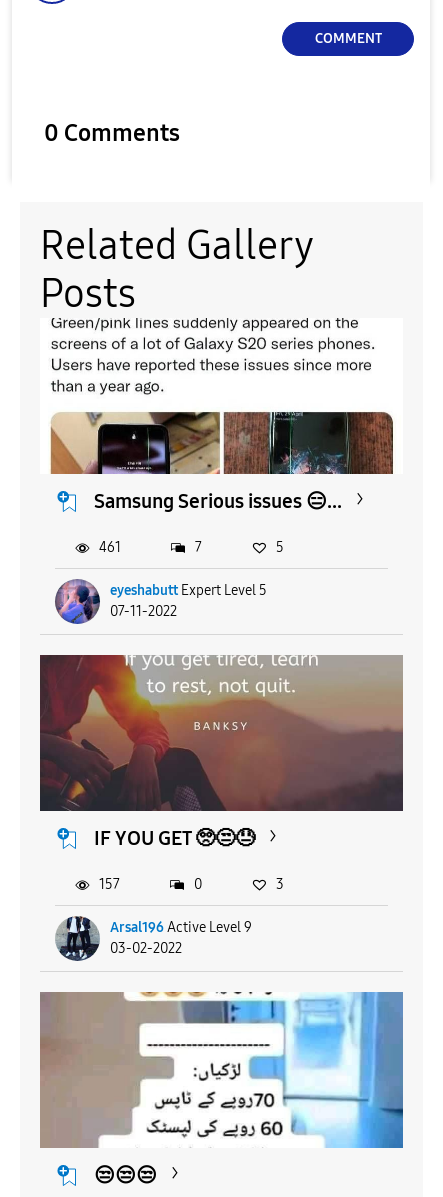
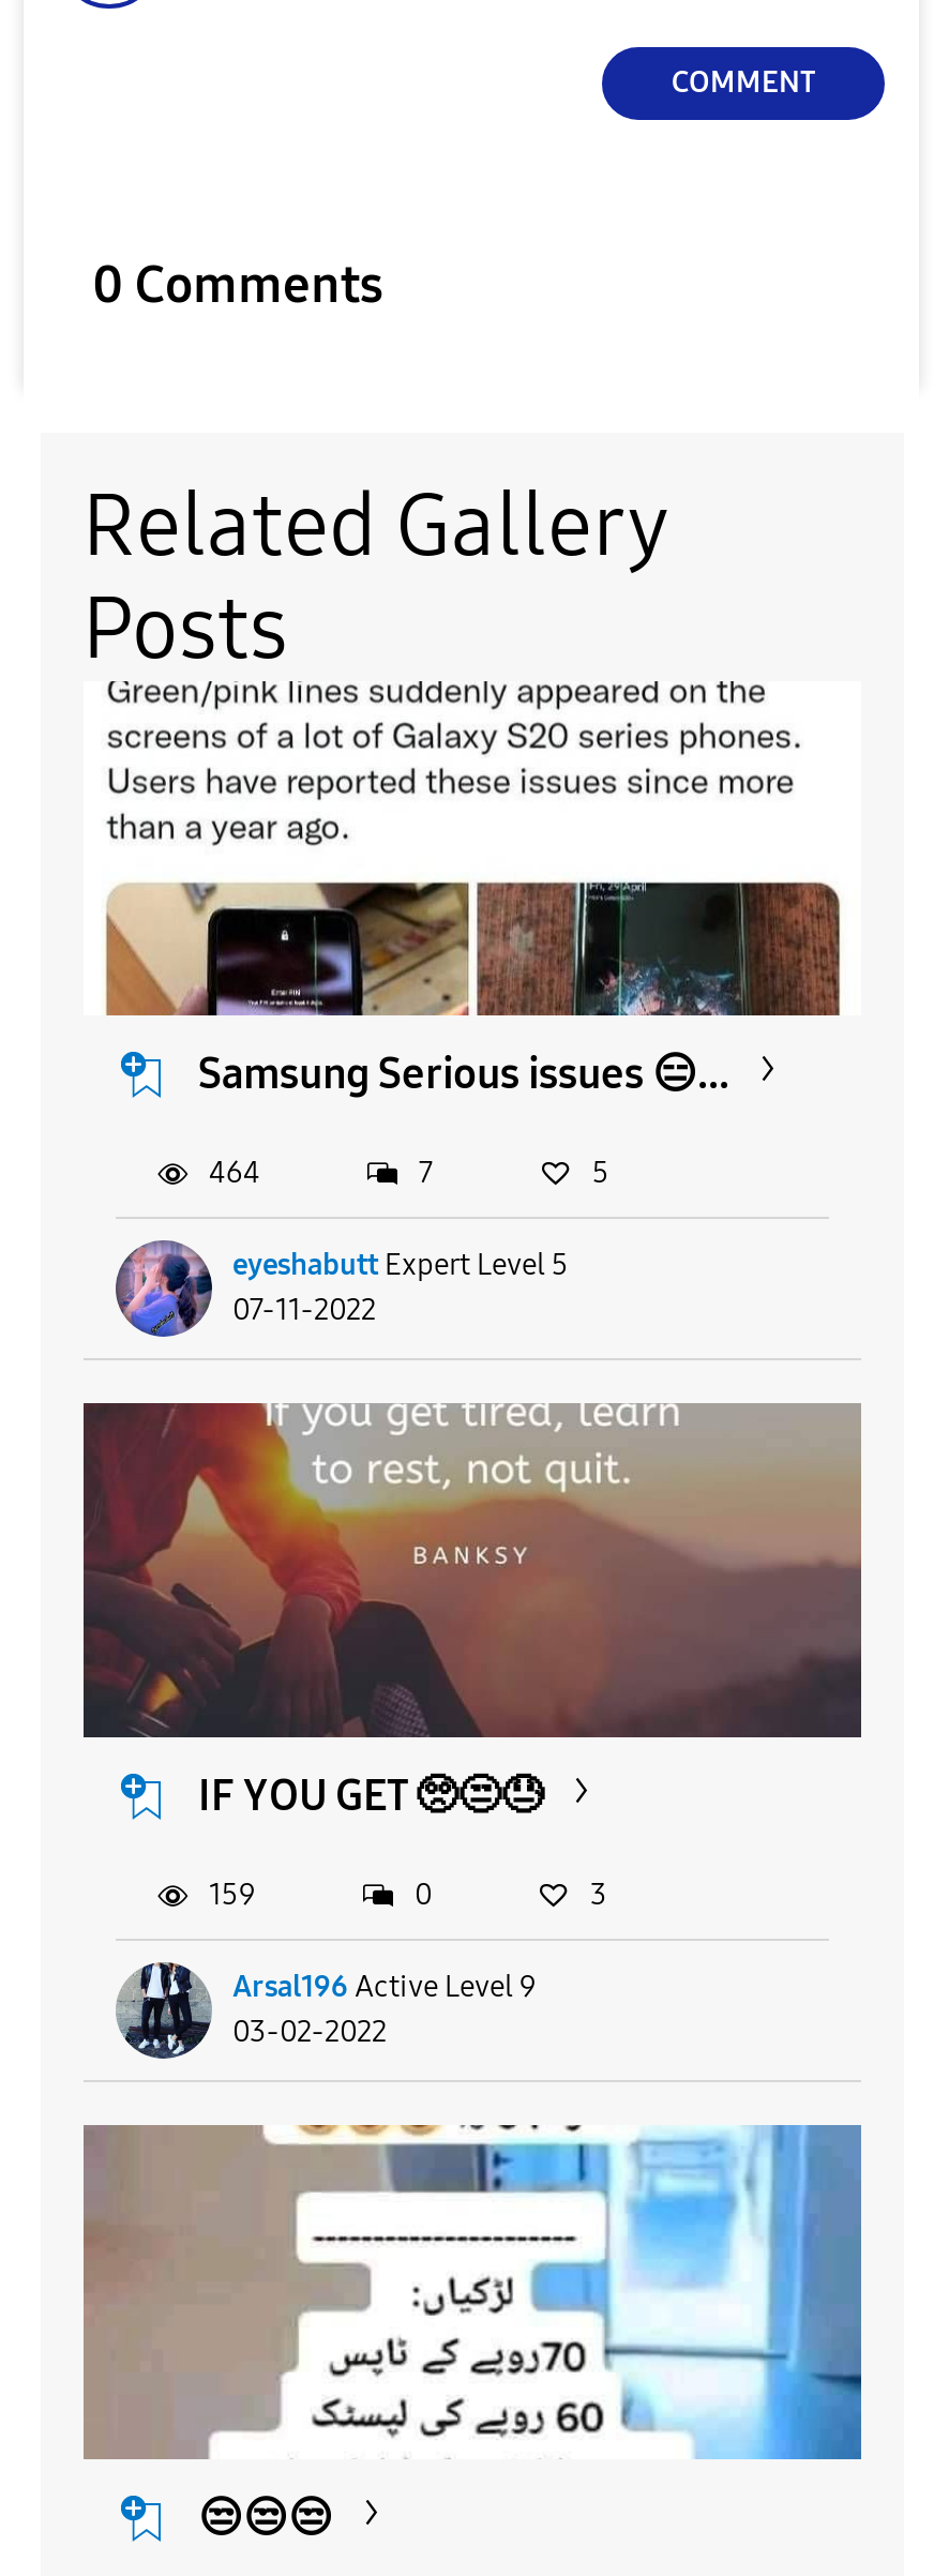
[98,539,120,556] 461 -> [209,1155,260,1191] 464
[98,876,119,893] 157 -> [209,1877,256,1914] 159

